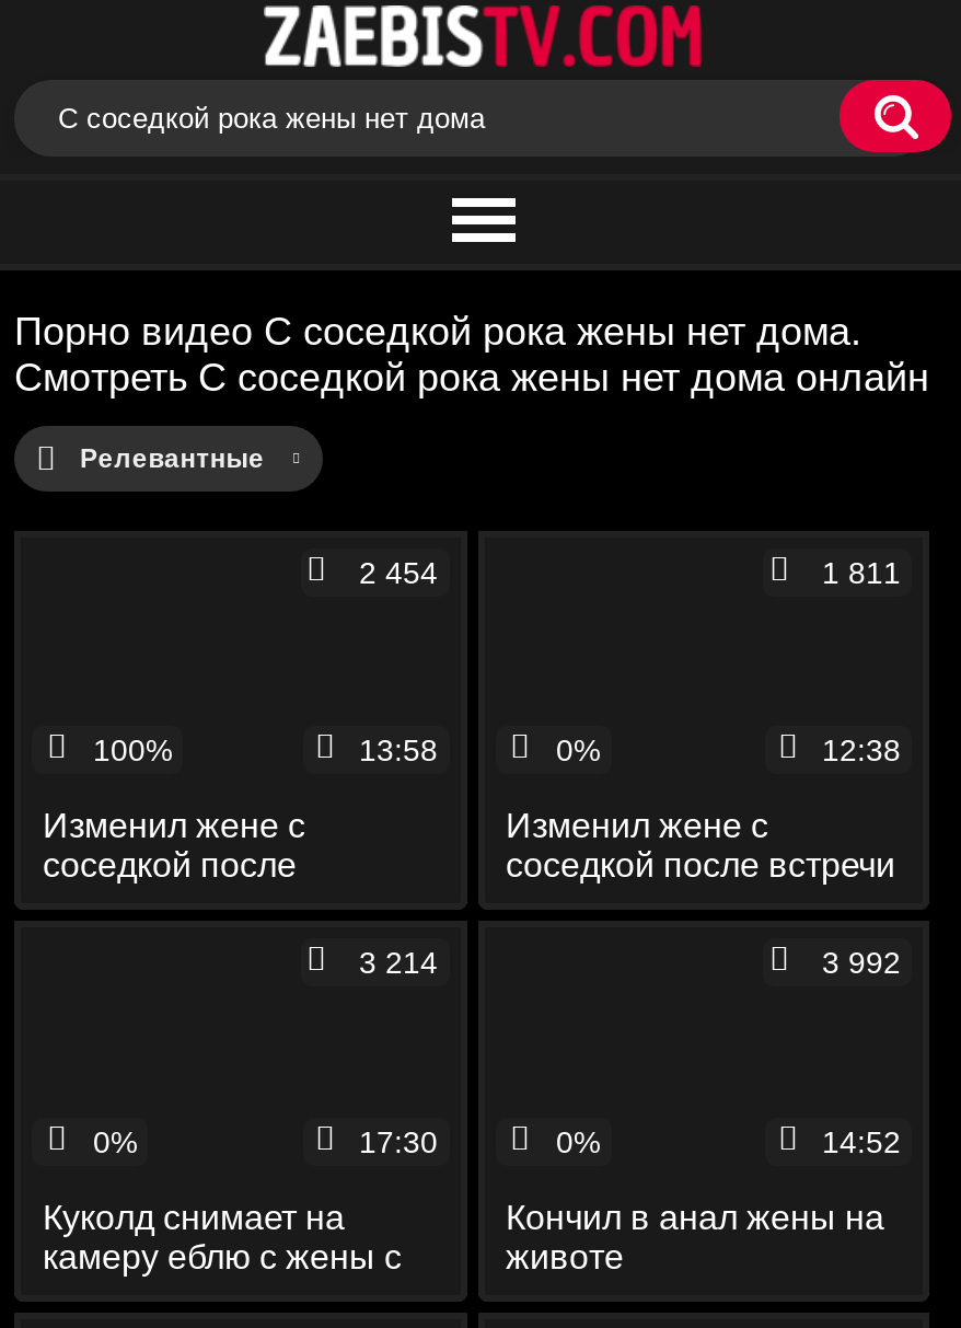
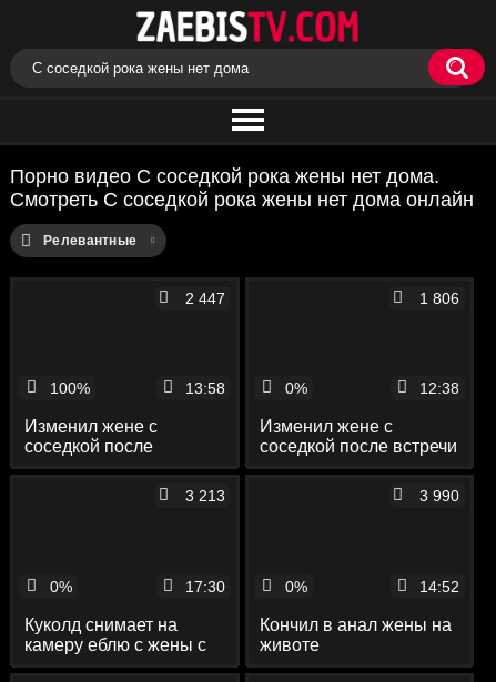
[359,555,438,590] 2 454 -> [185,289,225,307] 2 447
[822,555,901,590] 1 811 -> [419,289,459,307] 1 806
[359,945,438,981] 3 214 -> [185,487,225,505] 3 213
[822,945,901,981] 3 992 -> [419,487,459,505] 3 990

